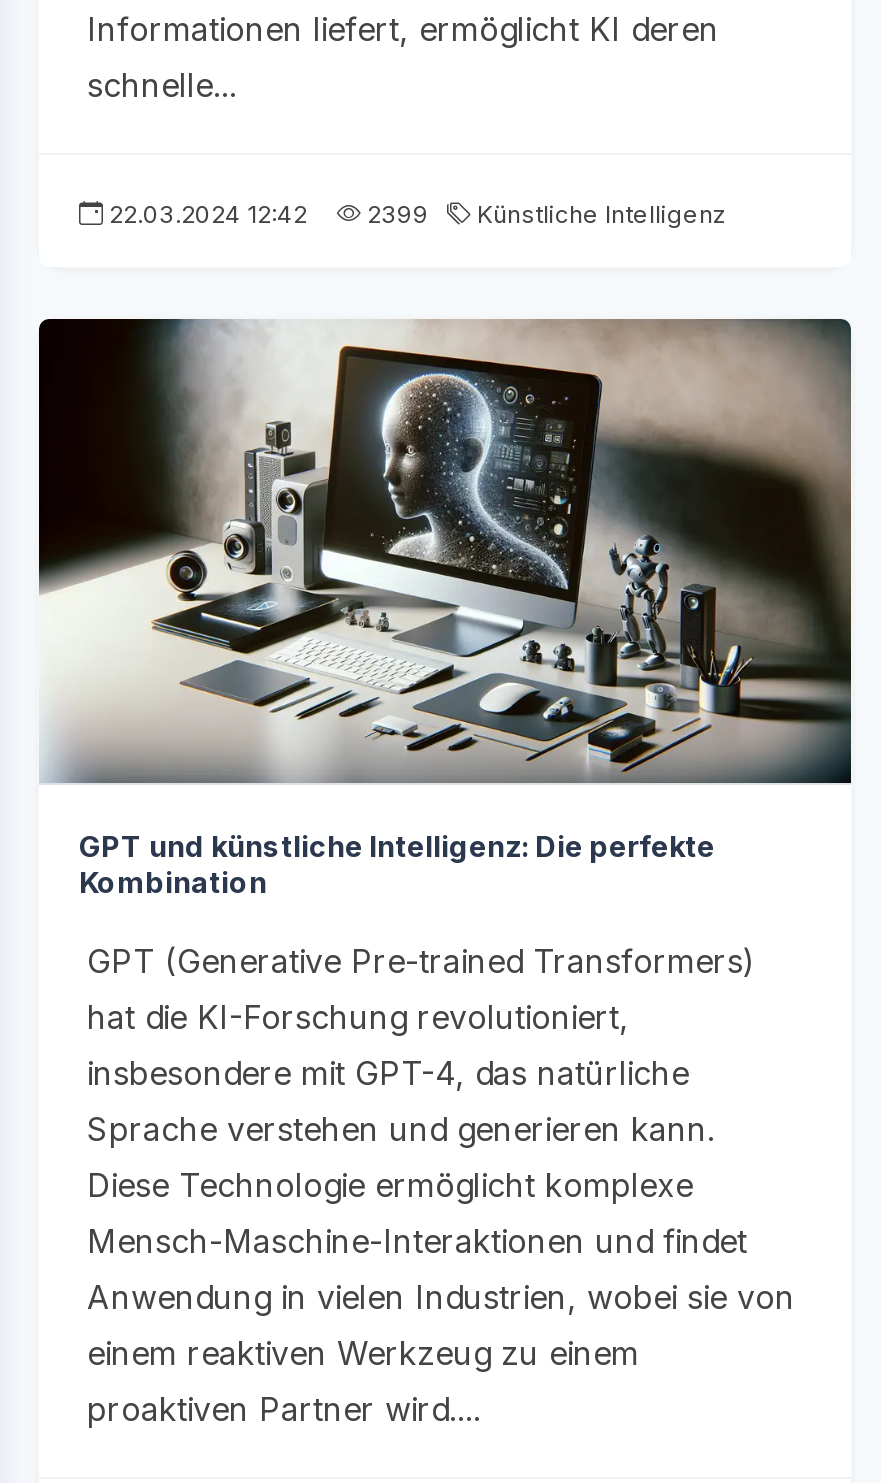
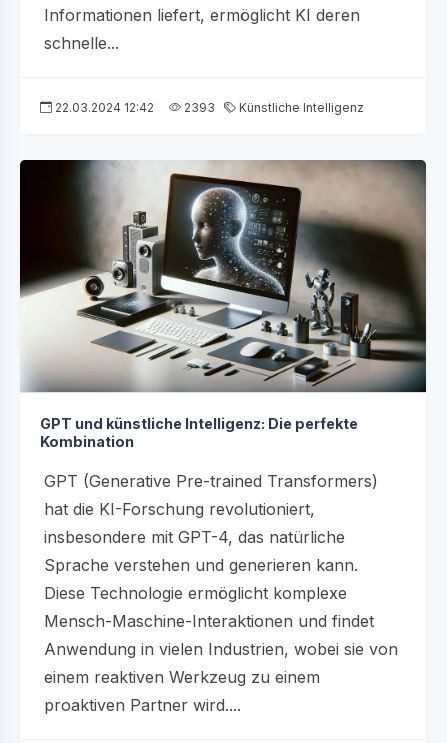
[103,199,727,229] 22.03.2024 12:42 2399 Künstliche Intelligenz -> [52,100,364,115] 22.03.2024 12:42 2393 Künstliche Intelligenz

